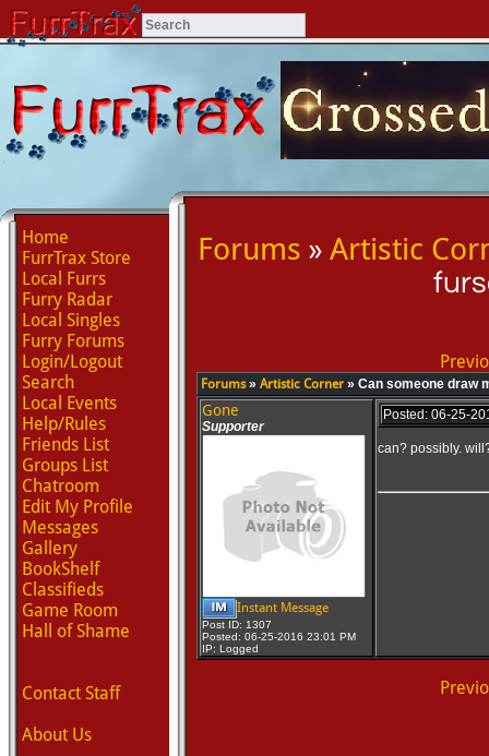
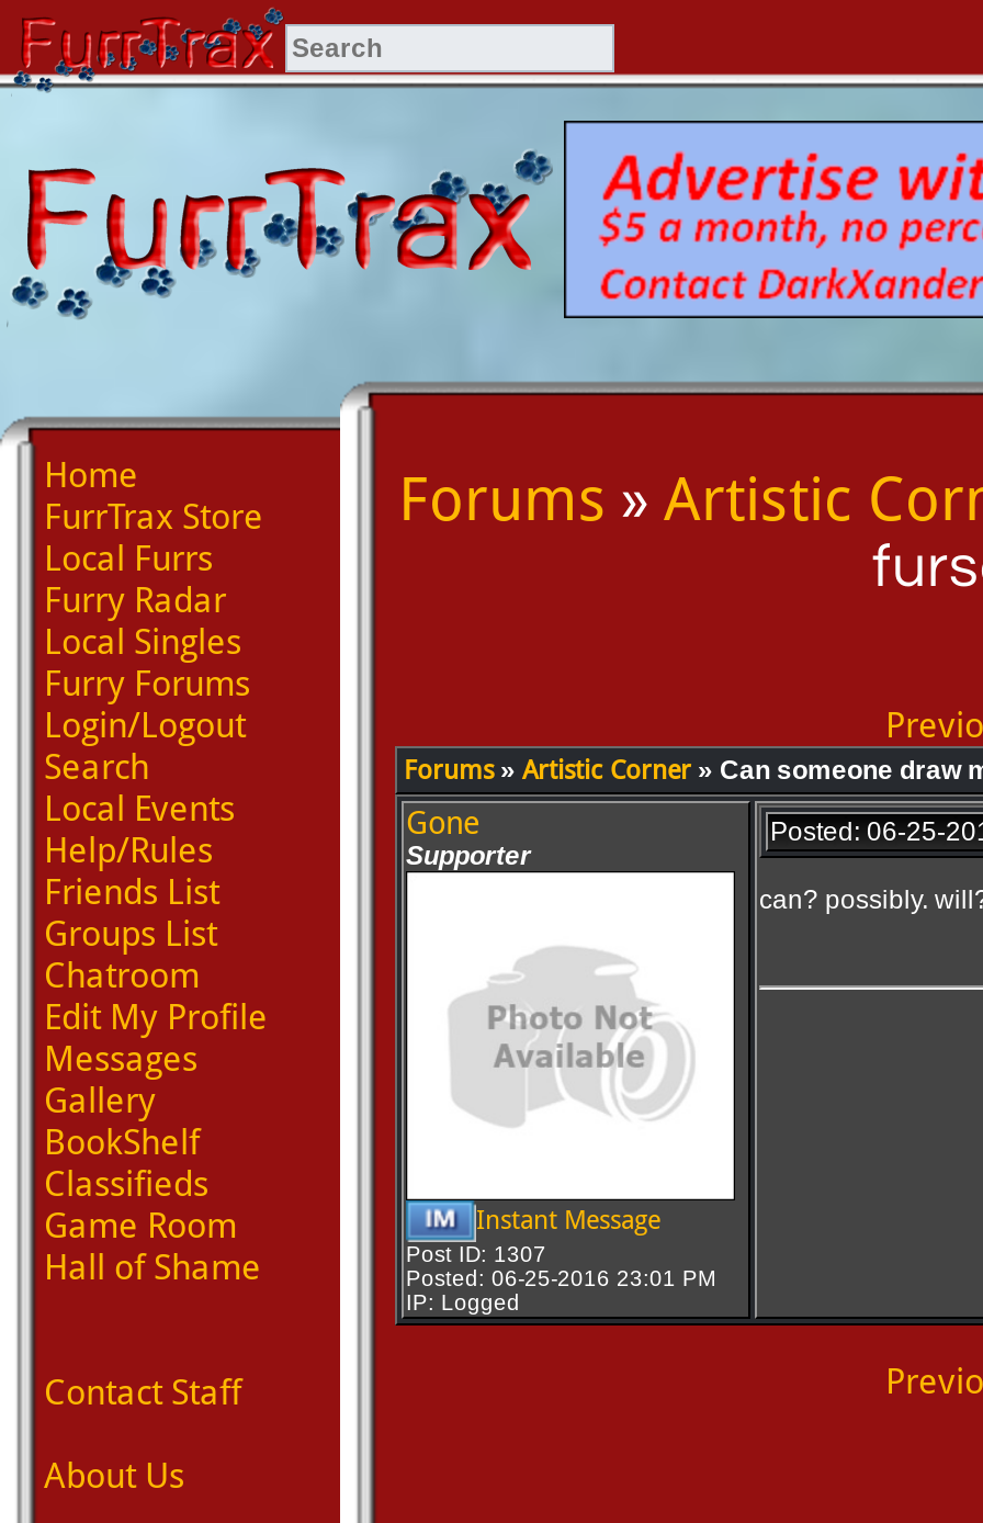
[281,61,486,159] [image] -> [564,123,976,318] [image]

